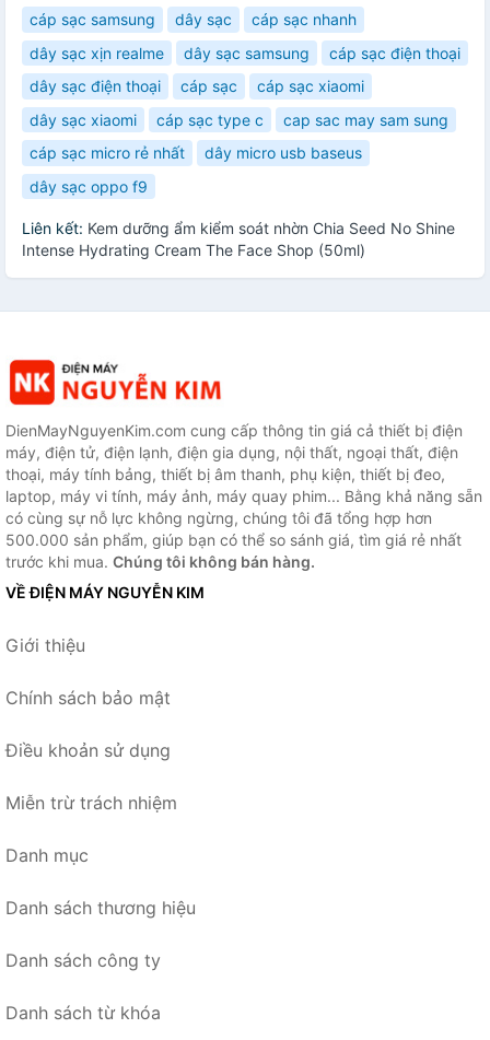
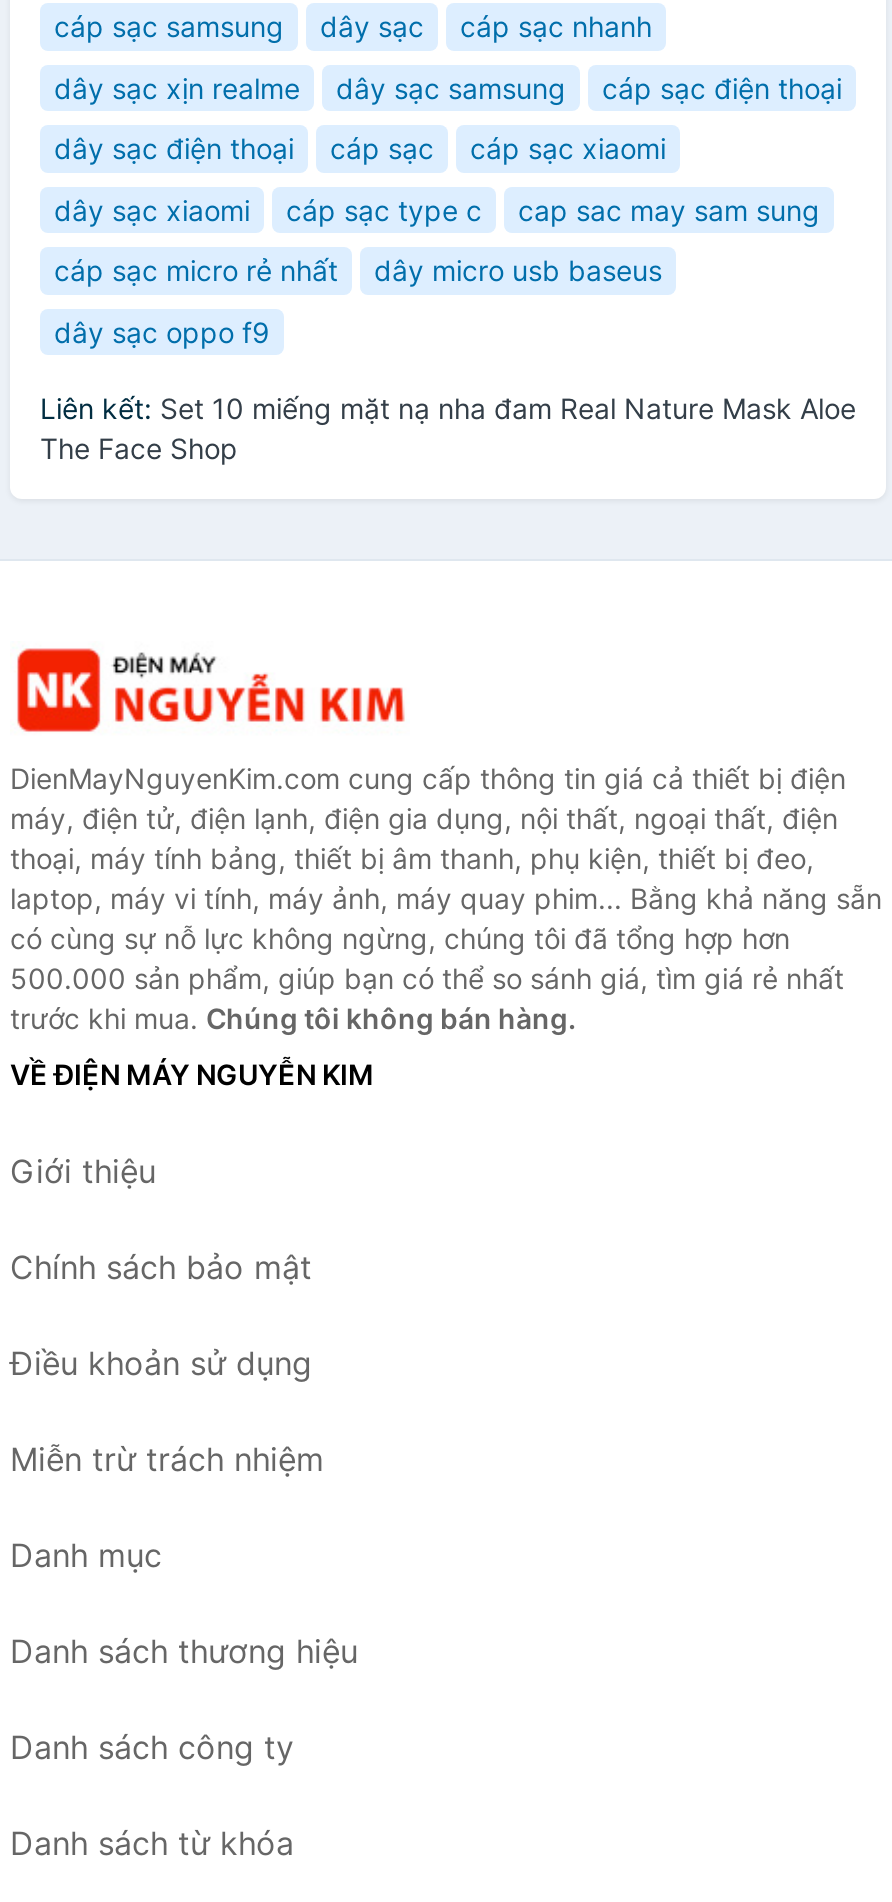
[22,219,455,260] Liên kết: Kem dưỡng ẩm kiểm soát nhờn Chia Seed No Shine | Intense Hydrating Cream The Face Shop (50ml) -> [40,392,856,466] Liên kết: Set 10 miếng mặt nạ nha đam Real Nature Mask Aloe | The Face Shop

